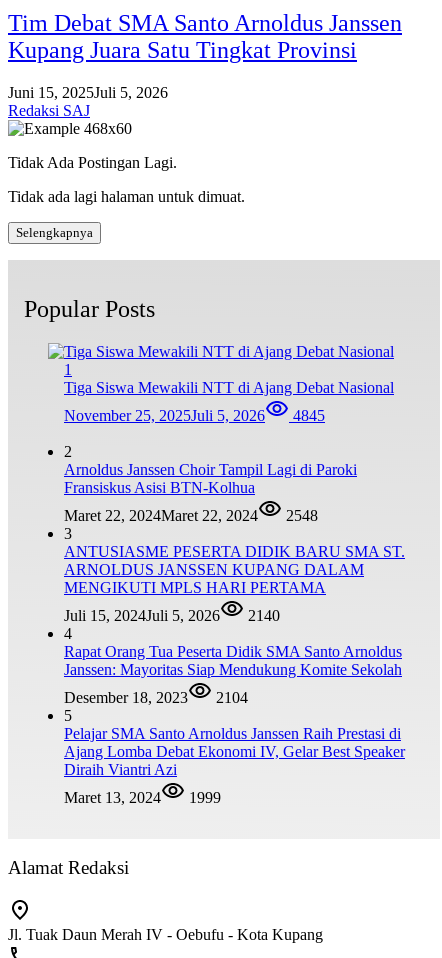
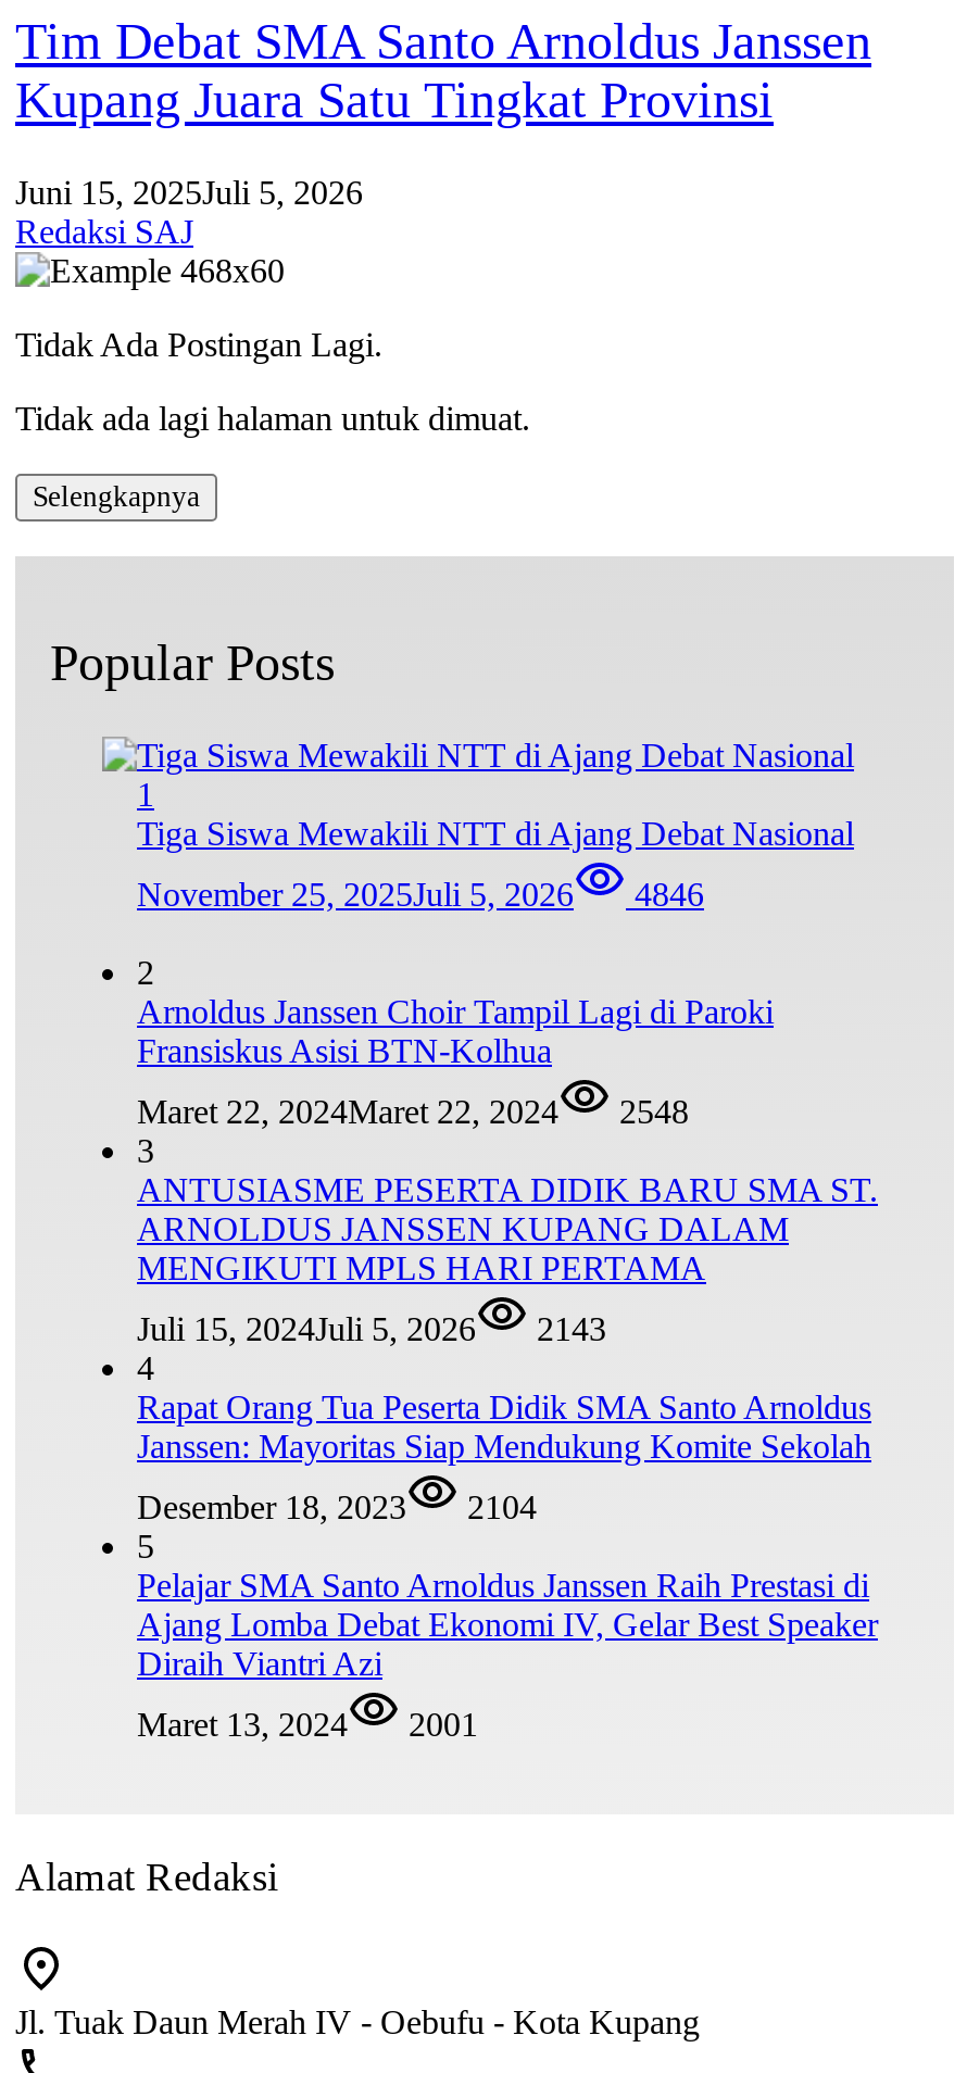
[64,406,325,423] November 25, 2025Juli 5, 2026 4845 -> [137,875,704,912] November 25, 2025Juli 5, 2026 4846
[64,606,280,623] Juli 15, 2024Juli 5, 2026 2140 -> [137,1309,606,1346] Juli 15, 2024Juli 5, 2026 2143
[64,788,221,805] Maret 13, 2024 1999 -> [137,1705,478,1742] Maret 13, 2024 2001

